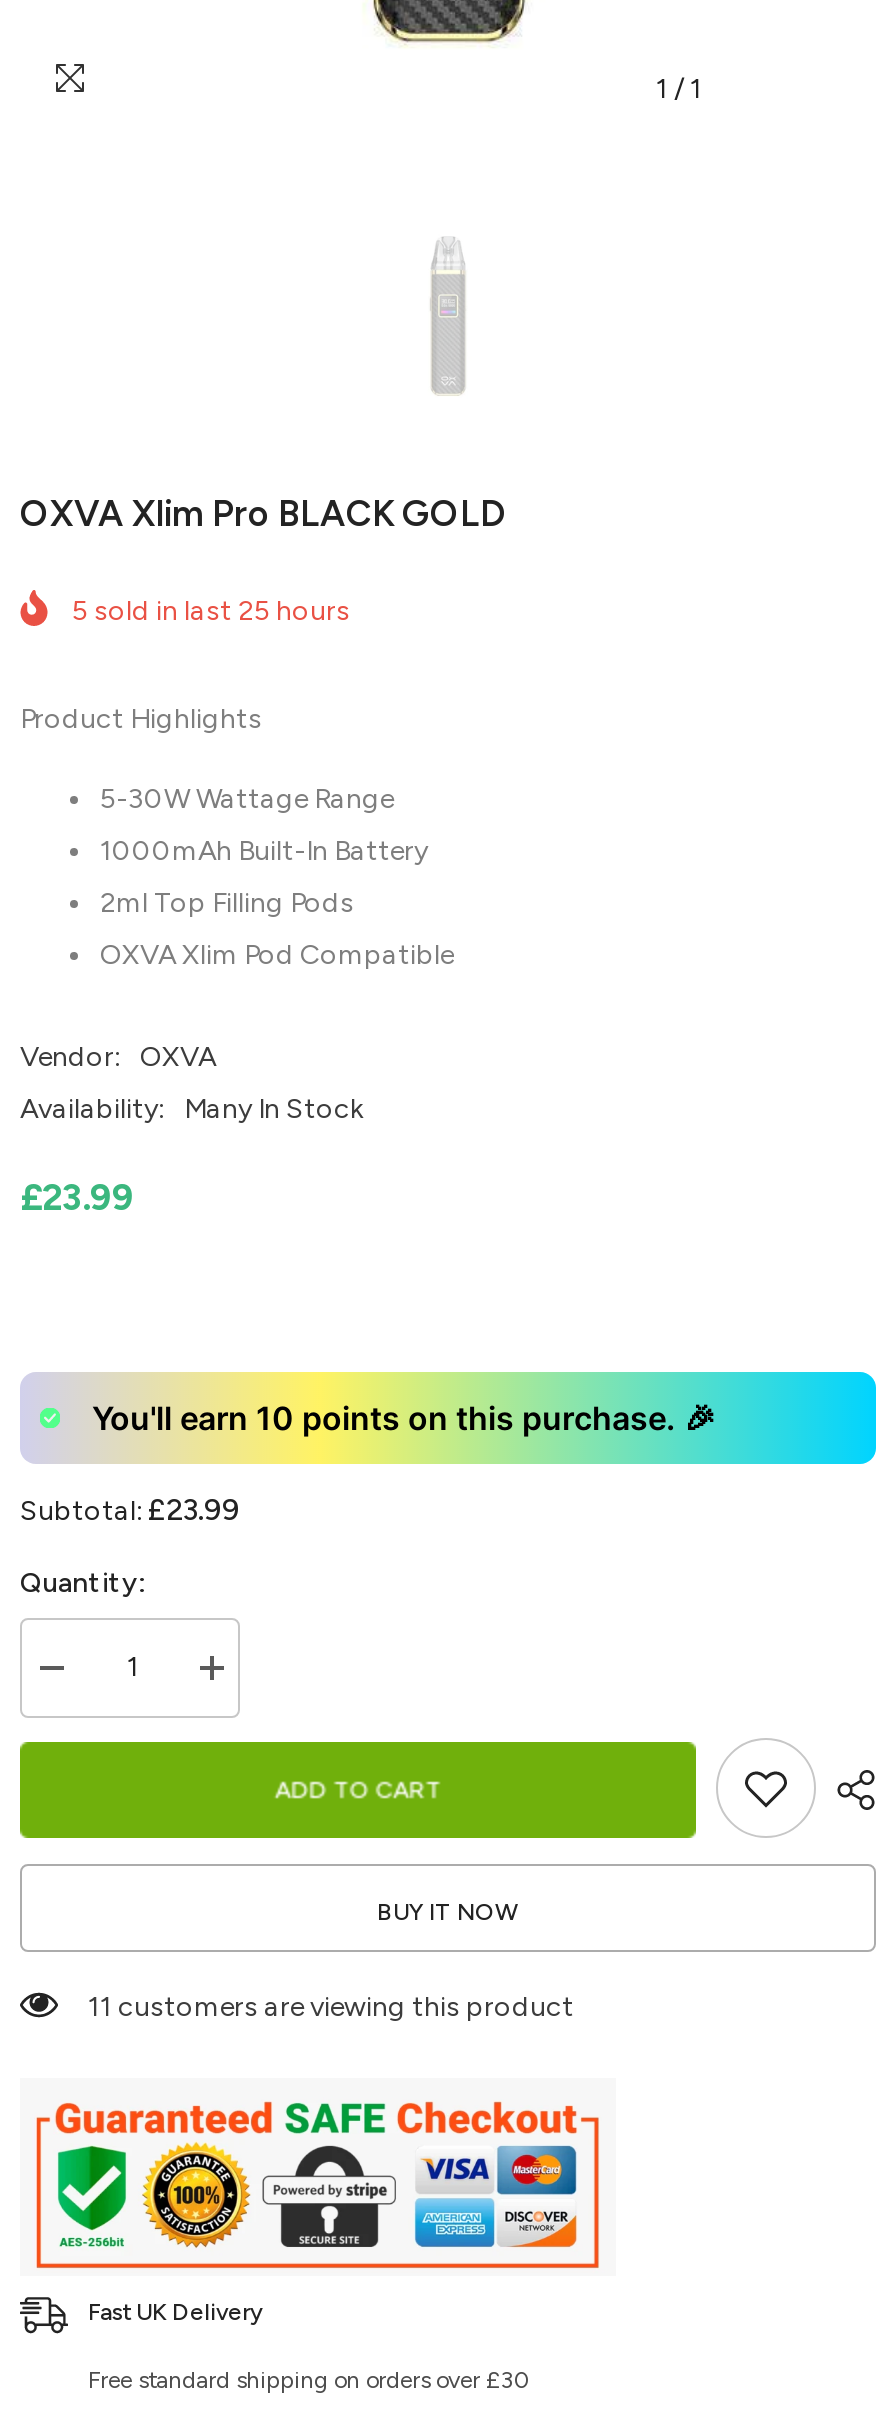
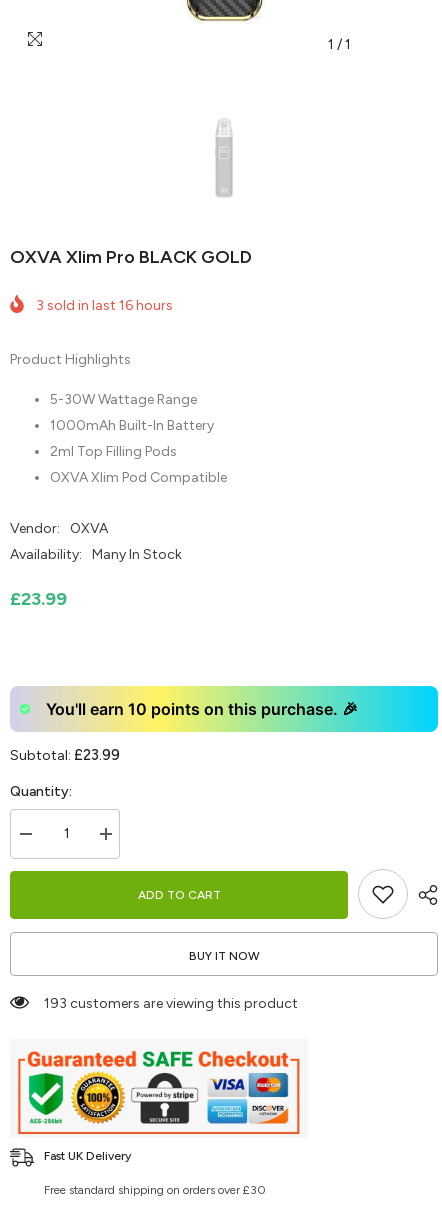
[72,593,350,627] 5 sold in last 25 hours -> [36,296,173,313] 3 sold in last 16 hours
[88,1989,574,2023] 11 customers are viewing this product -> [44,994,298,1011] 193 customers are viewing this product

